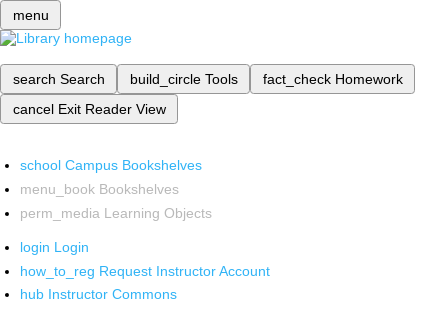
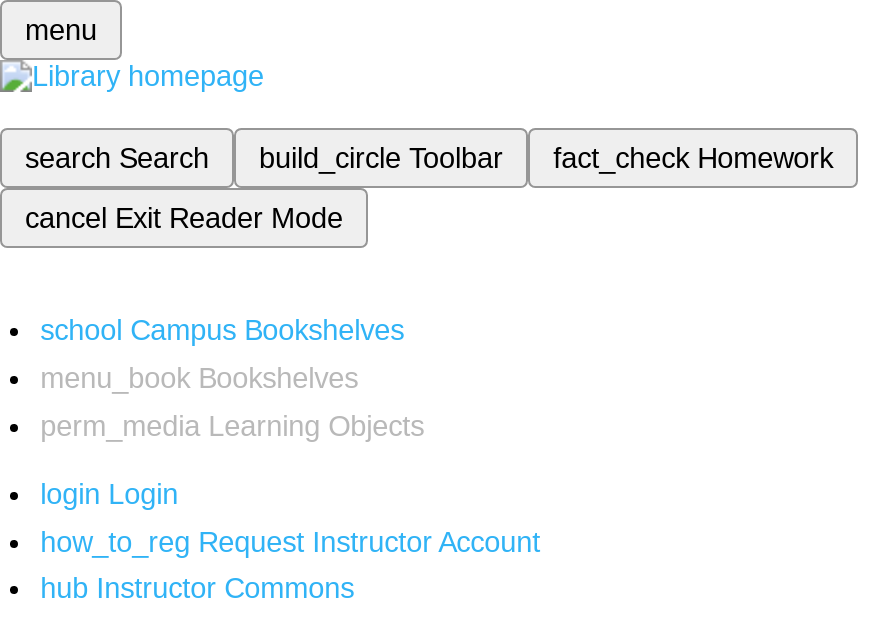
[129,71,237,87] build_circle Tools -> [259,142,503,174] build_circle Toolbar
[12,101,165,117] cancel Exit Reader View -> [25,202,343,234] cancel Exit Reader Mode

